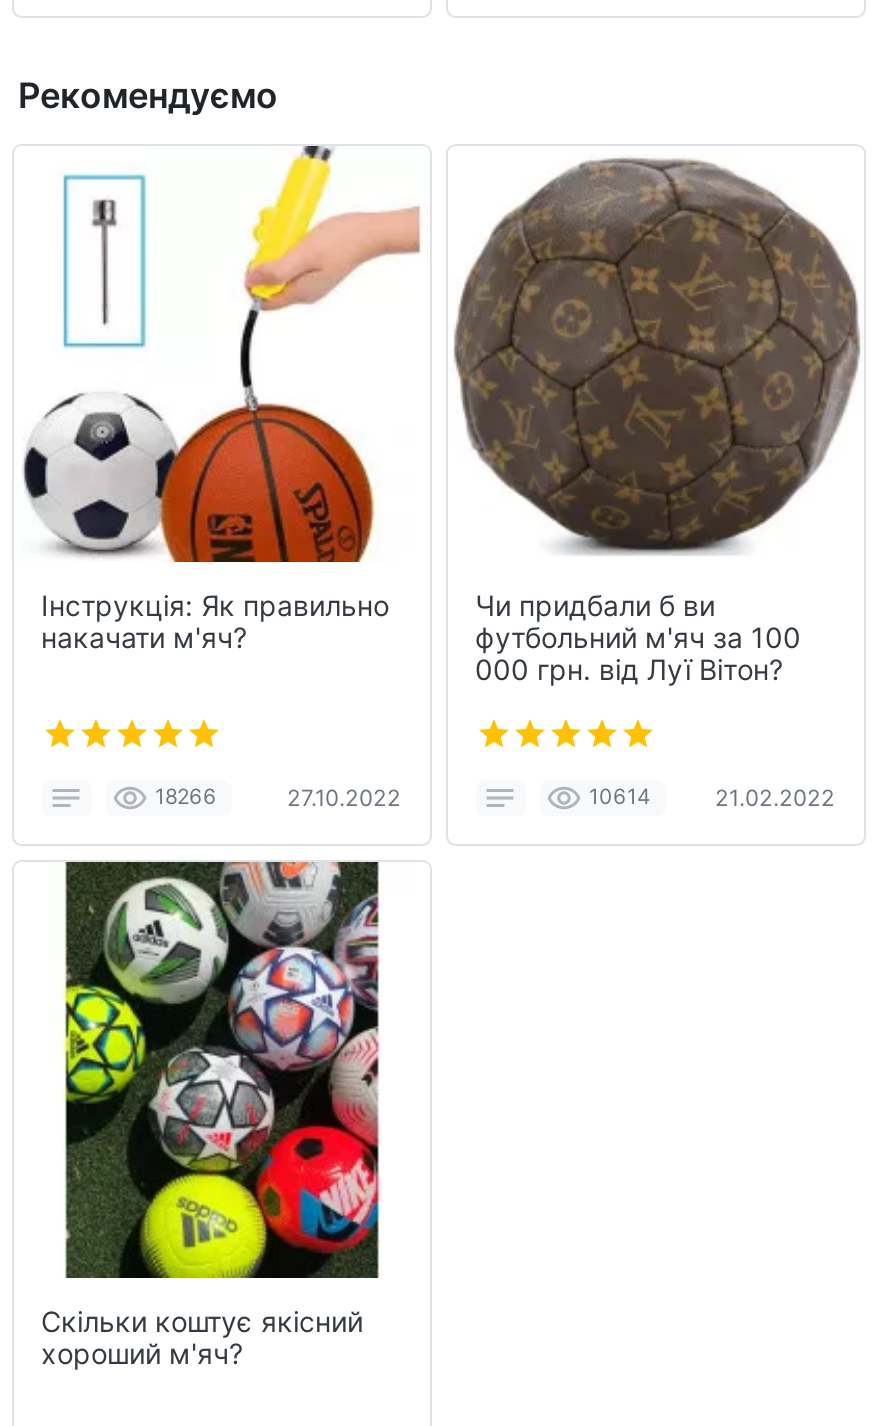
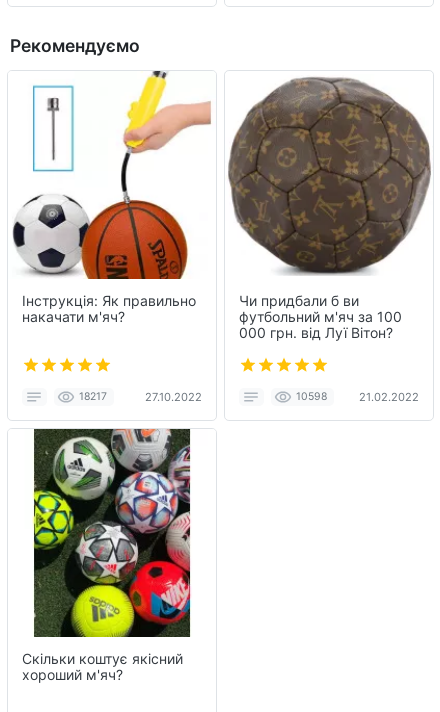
[155,785,217,811] 18266 -> [78,390,106,403] 18217
[589,785,651,811] 10614 -> [295,390,326,403] 10598

